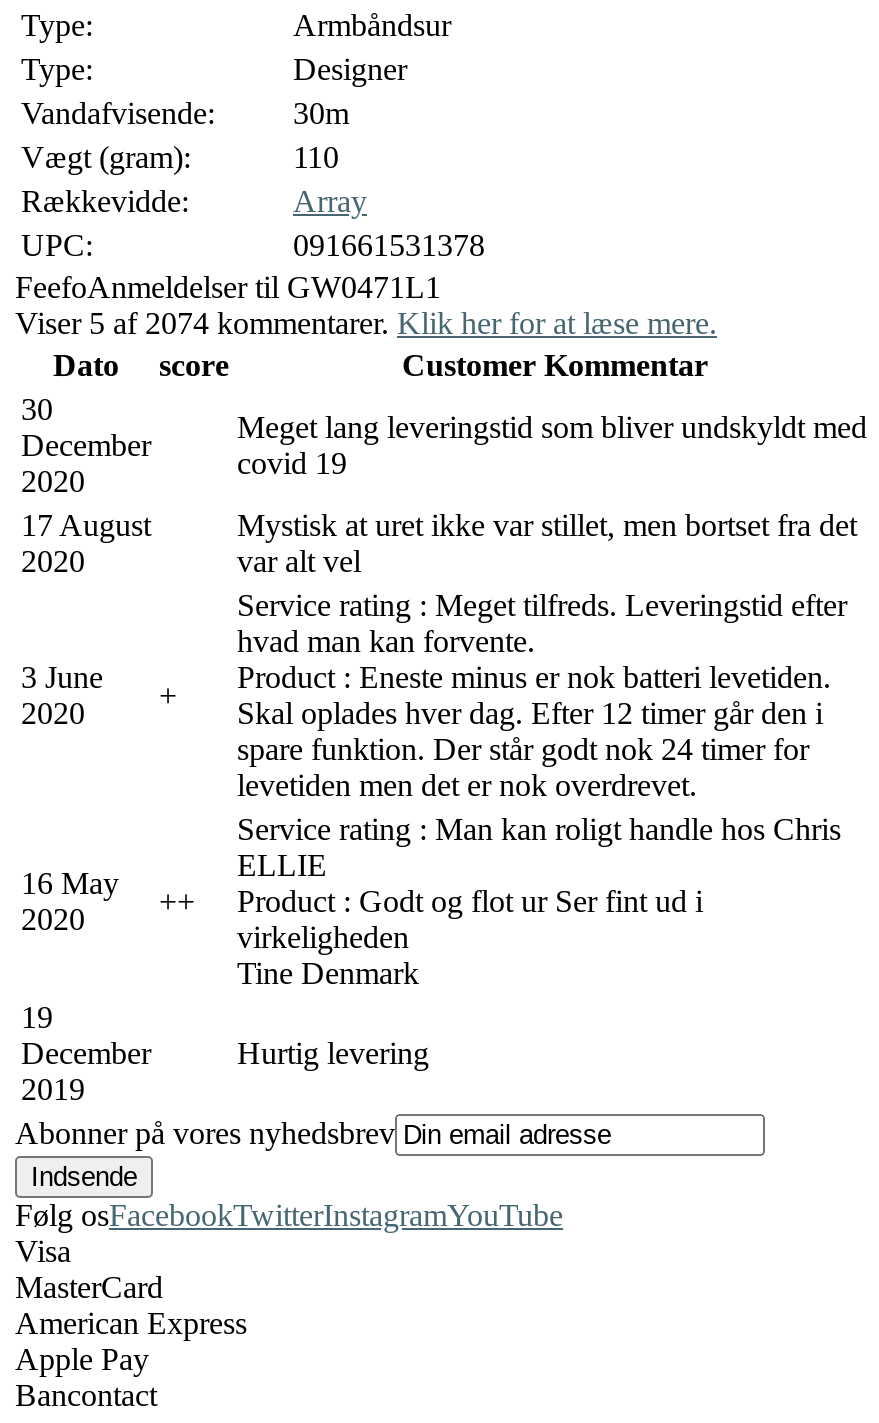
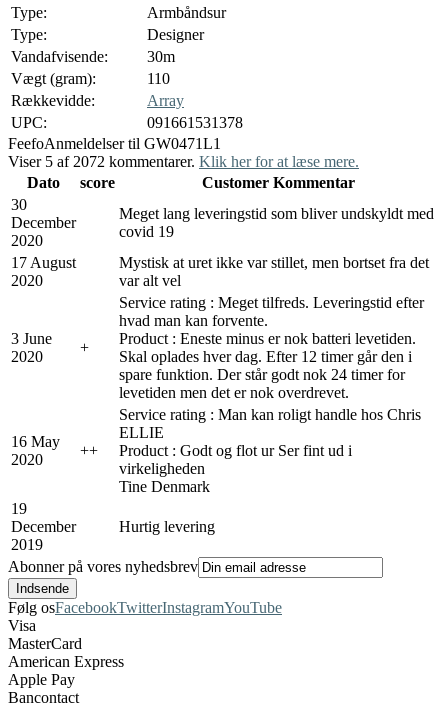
[15,306,717,340] Viser 5 af 2074 kommentarer. Klik her for at læse mere. -> [8,153,359,170] Viser 5 af 2072 kommentarer. Klik her for at læse mere.

